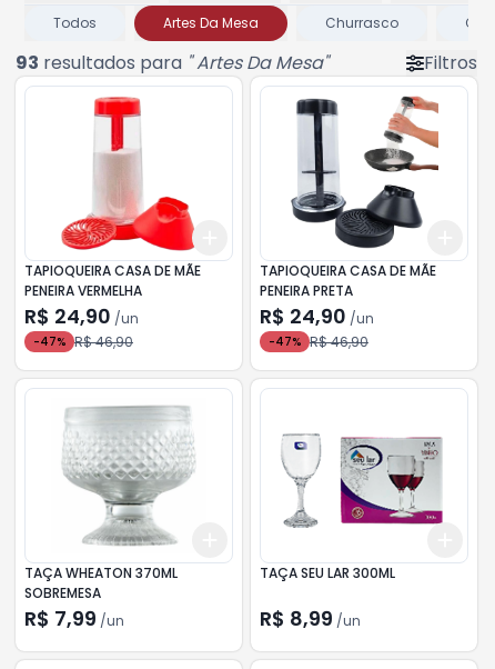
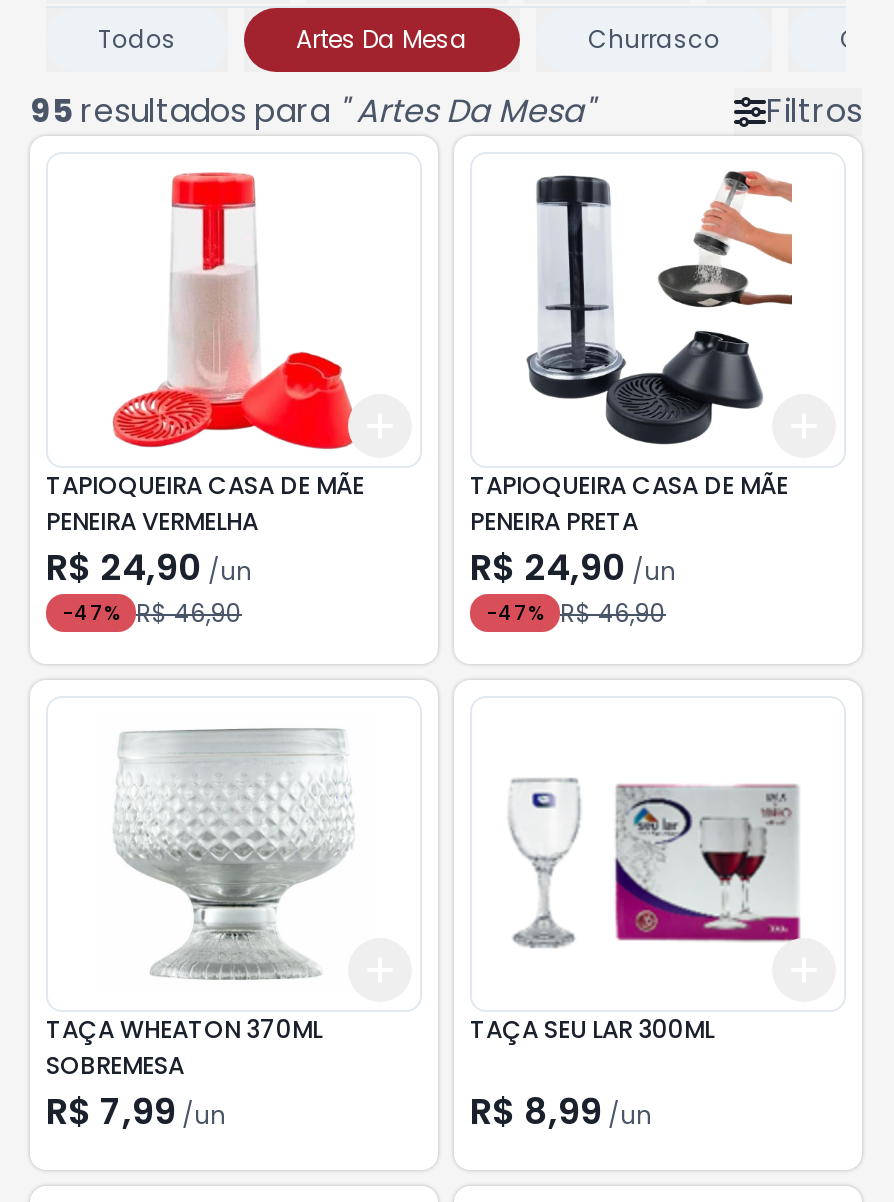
[16,50,329,76] 93 resultados para " Artes Da Mesa" -> [30,88,594,134] 95 resultados para " Artes Da Mesa"

